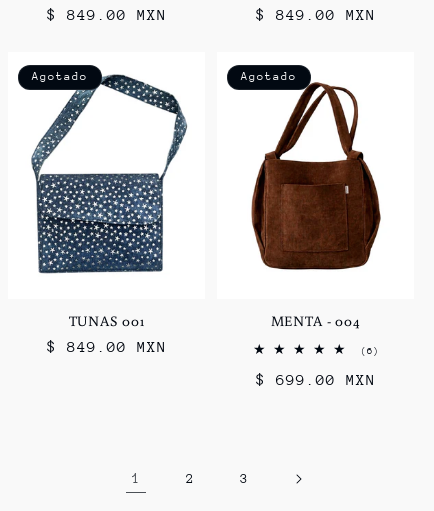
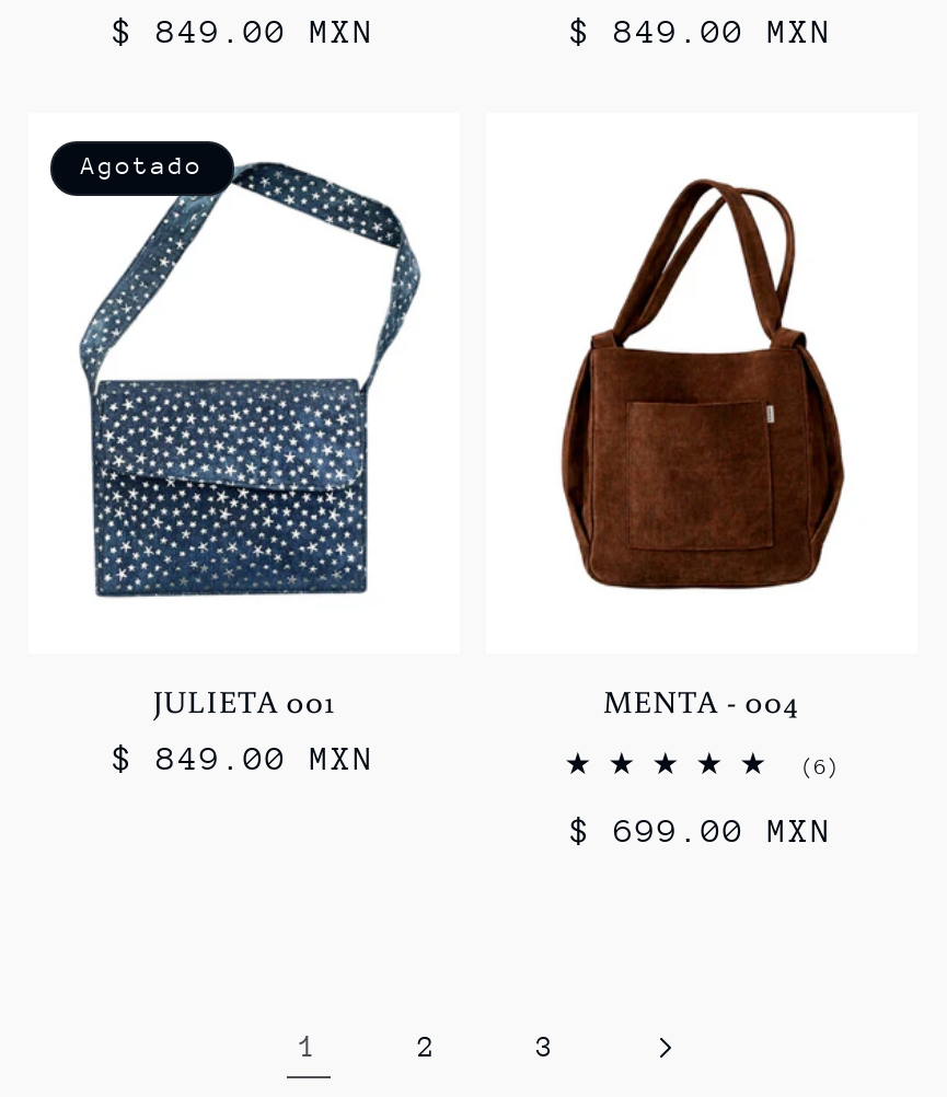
[241,70,297,83] Agotado -> none
[69,310,144,329] TUNAS 001 -> [153,679,335,720] JULIETA 001

